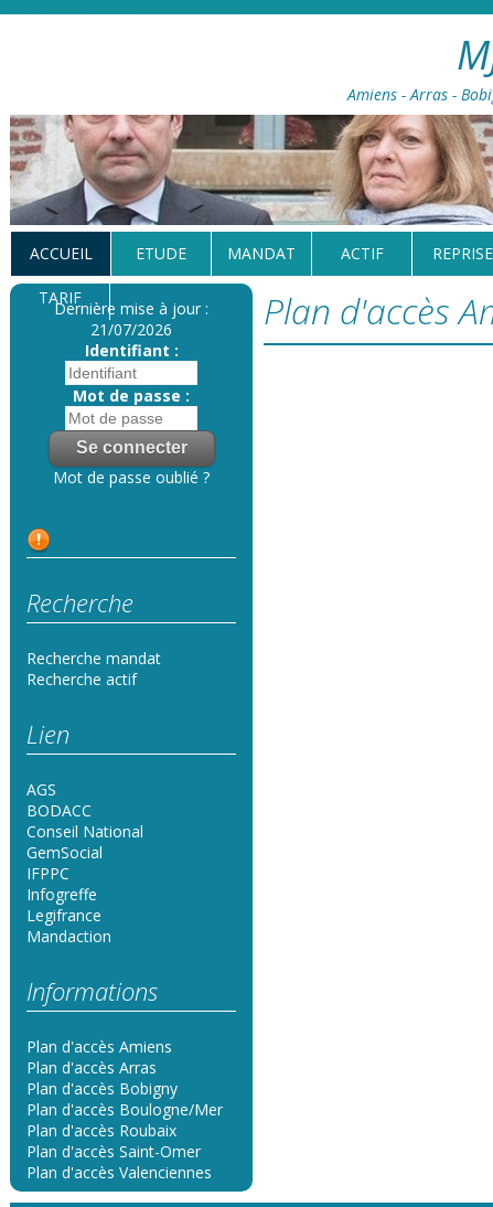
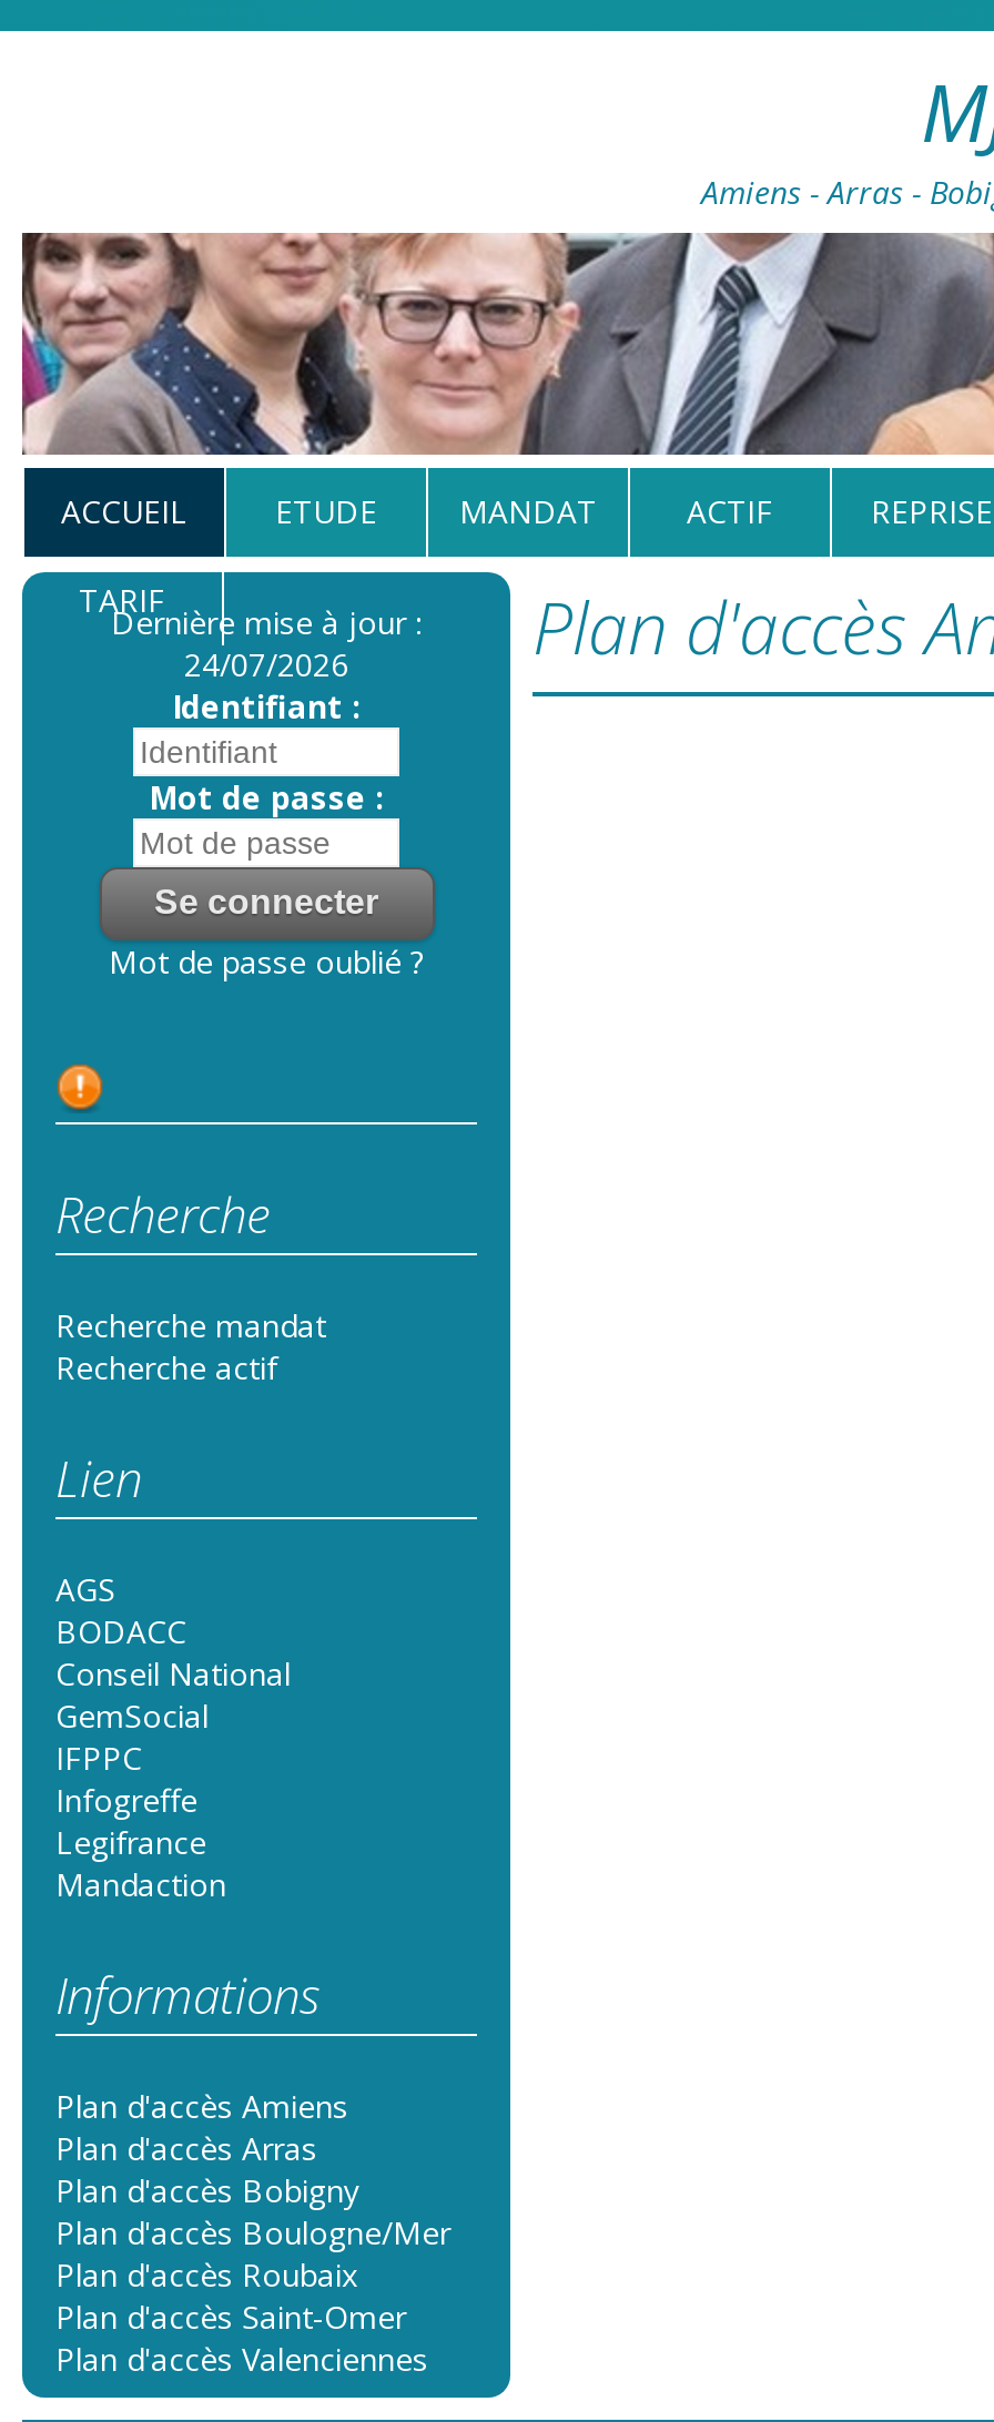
[10,114,490,226] [image] -> [20,231,987,457] [image]
[90,319,172,340] 21/07/2026 -> [184,643,348,685] 24/07/2026

